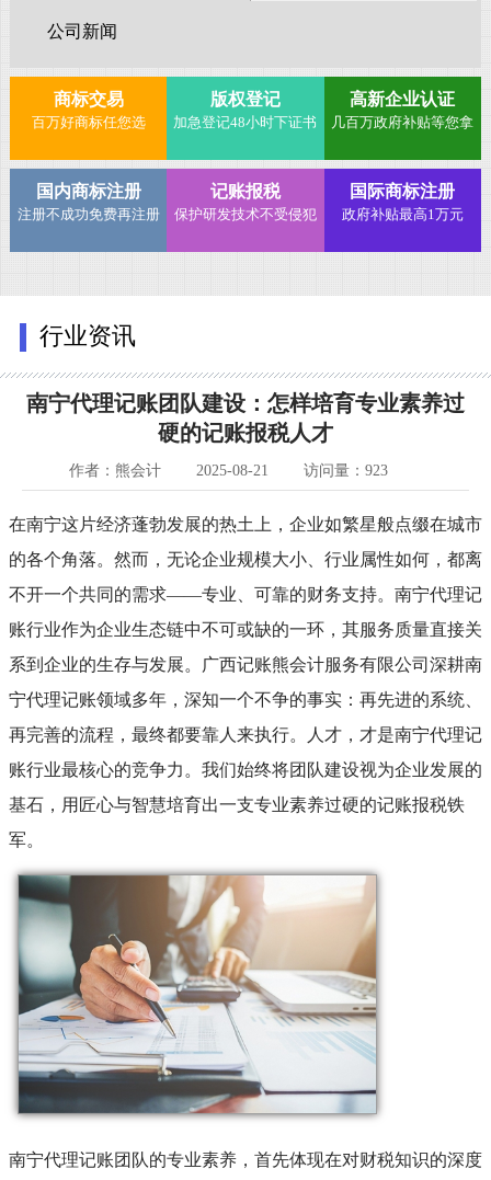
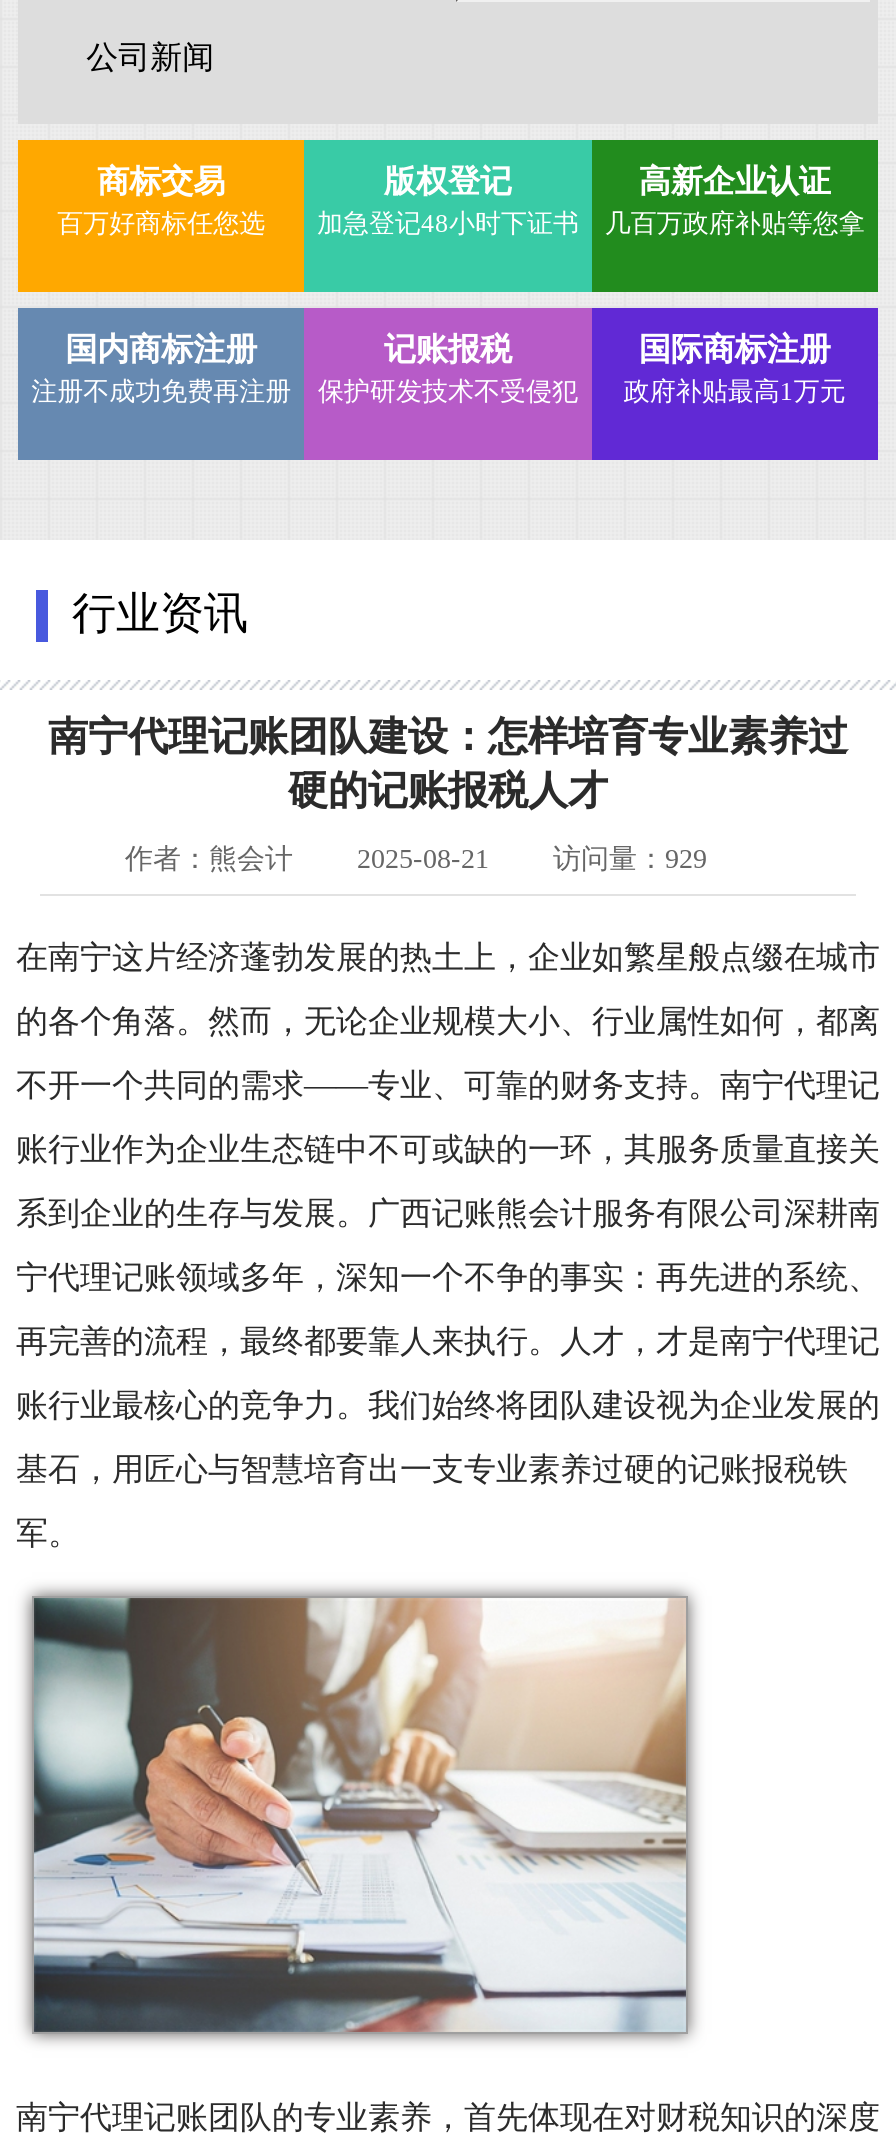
[303,462,387,479] 访问量：923 -> [553,844,707,874] 访问量：929

